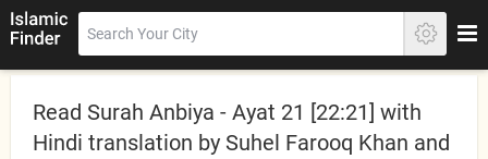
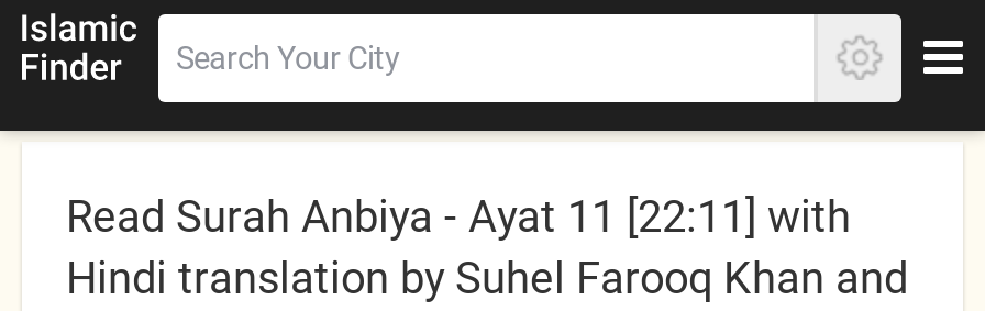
[33,99,422,125] Read Surah Anbiya - Ayat 21 [22:21] with -> [66,190,851,243] Read Surah Anbiya - Ayat 11 [22:11] with

